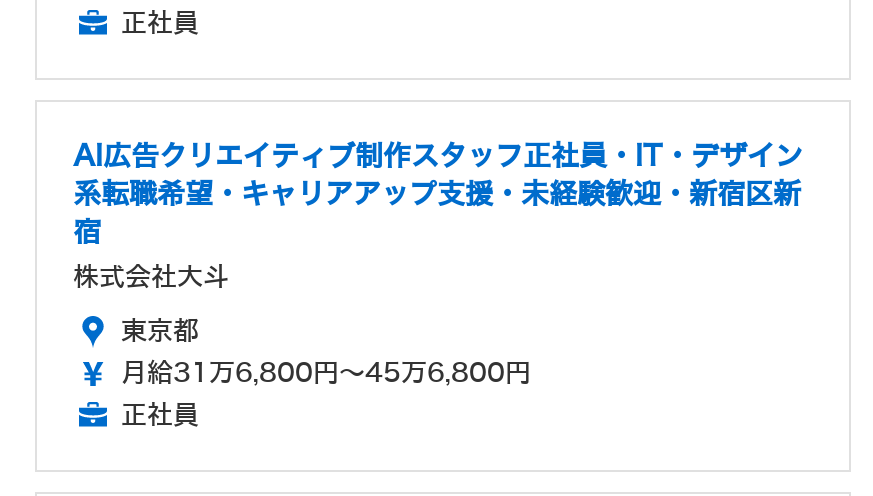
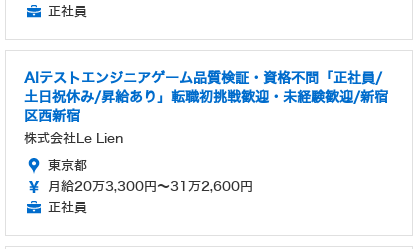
[73,143,803,249] AI広告クリエイティブ制作スタッフ正社員・IT・デザイン | 系転職希望・キャリアアップ支援・未経験歓迎・新宿区新 | 宿 -> [24,71,388,124] AIテストエンジニアゲーム品質検証・資格不問「正社員/ | 土日祝休み/昇給あり」転職初挑戦歓迎・未経験歓迎/新宿 | 区西新宿
[73,263,229,293] 株式会社大斗 -> [24,131,123,146] 株式会社Le Lien
[121,359,531,389] 月給31万6,800円～45万6,800円 -> [48,179,253,194] 月給20万3,300円～31万2,600円

